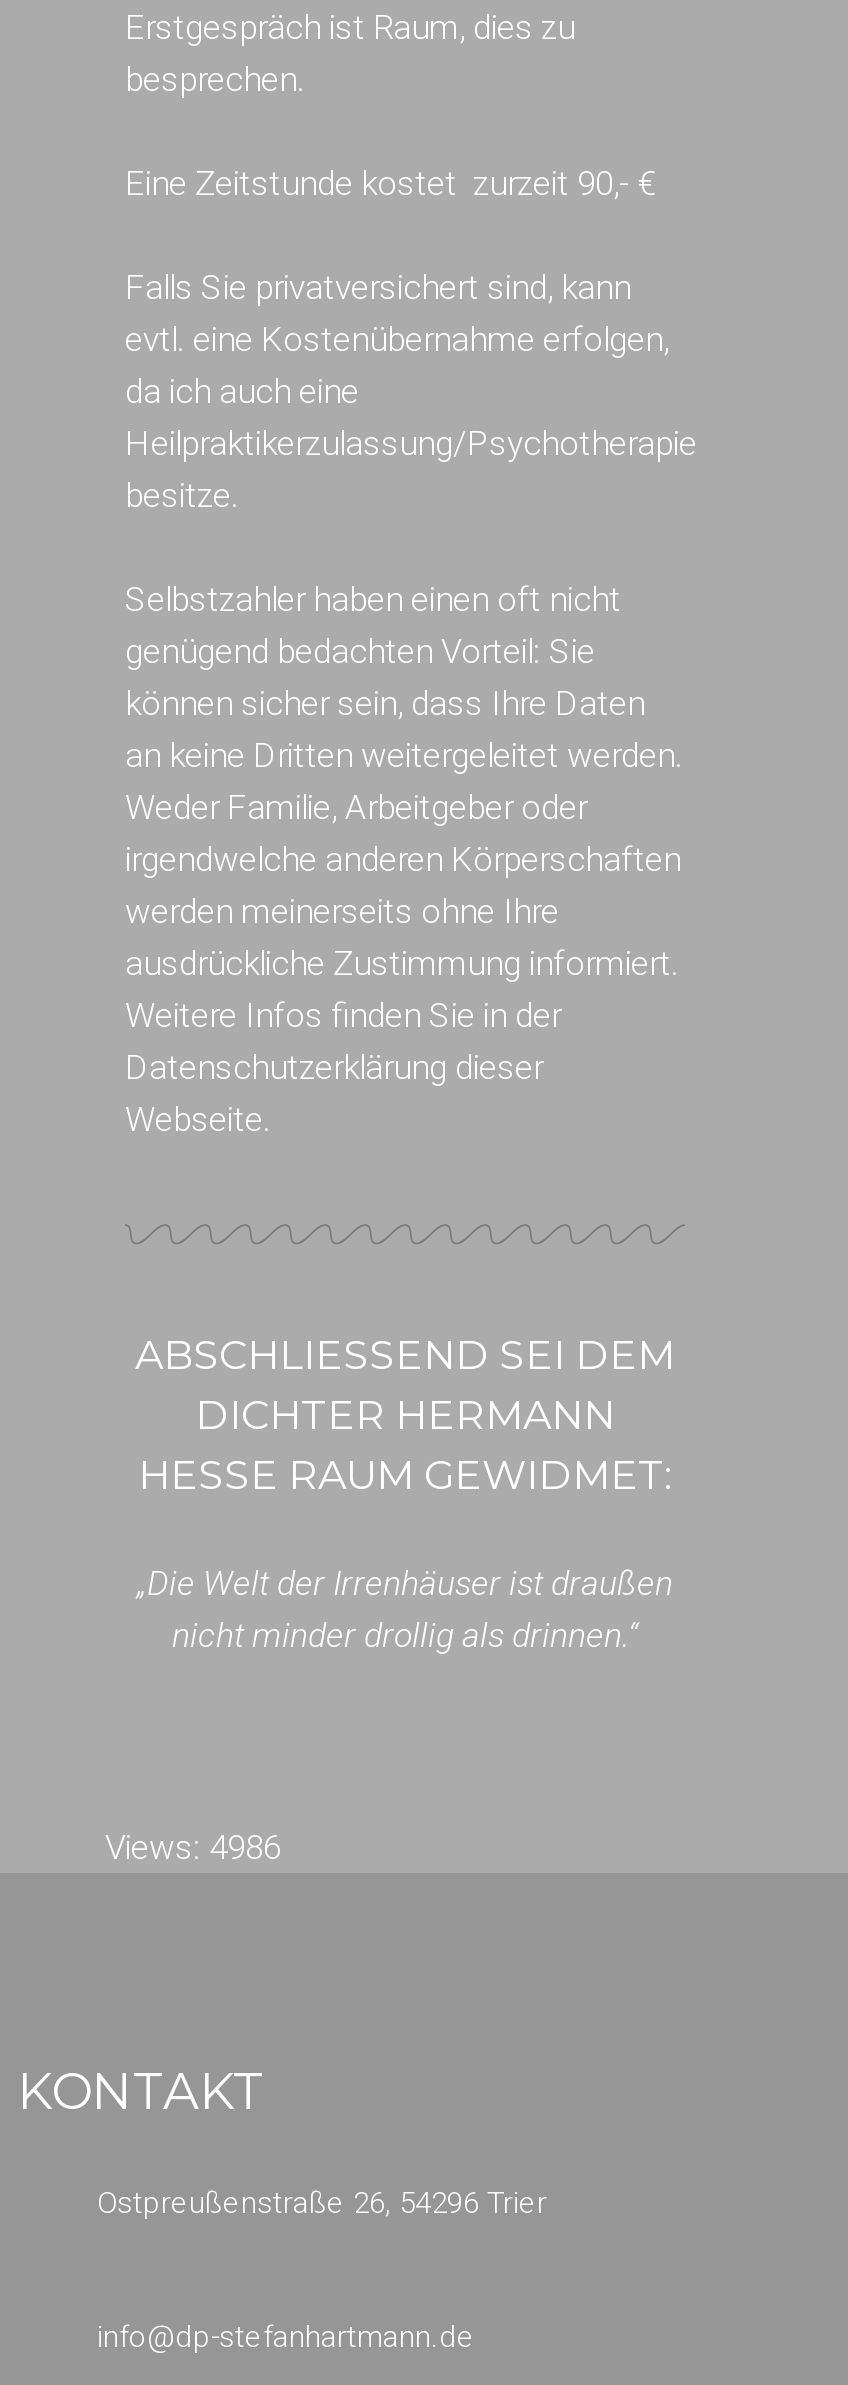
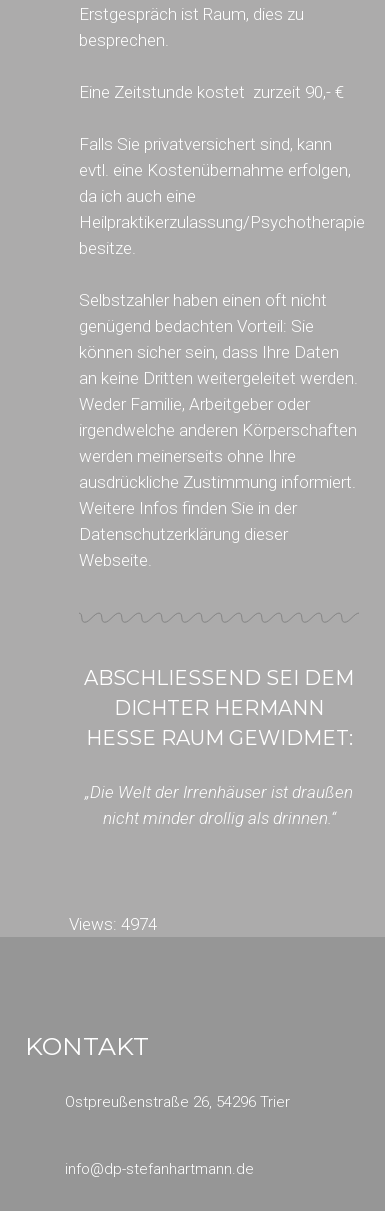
[105,1828,281,1868] Views: 4986 -> [69,914,157,934] Views: 4974

